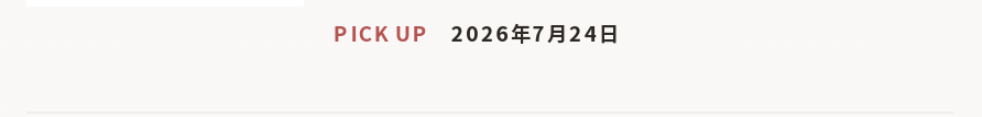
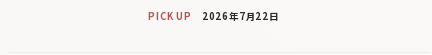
[333,18,620,49] PICK UP 2026年7月24日 -> [148,9,279,23] PICK UP 2026年7月22日

